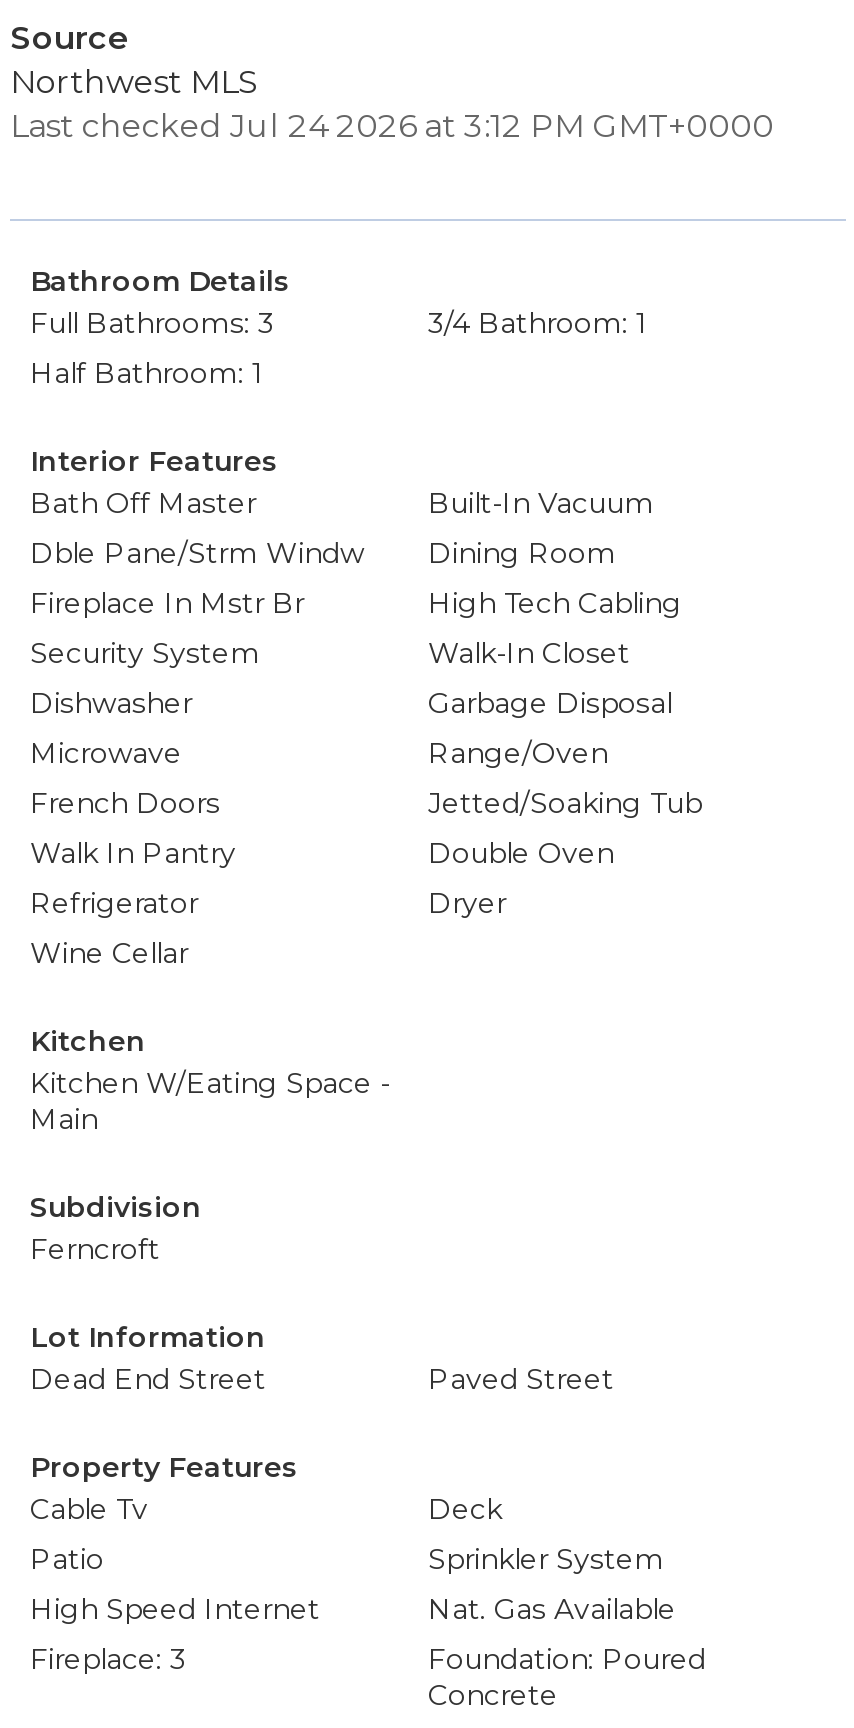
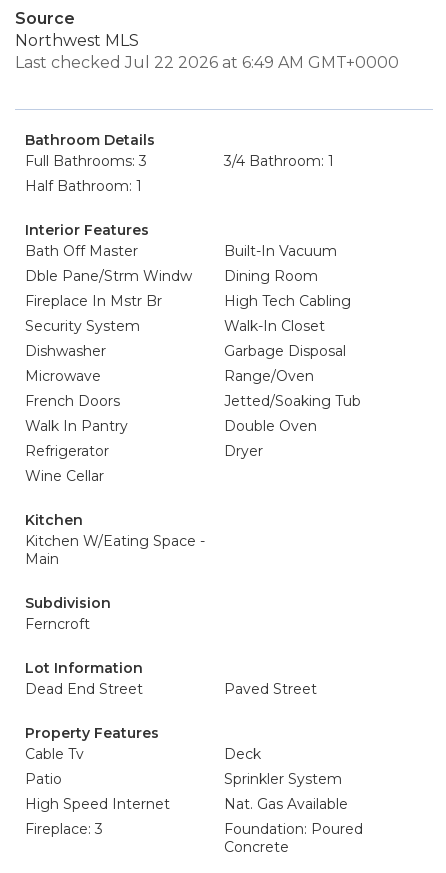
[10,107,774,145] Last checked Jul 24 2026 at 3:12 PM GMT+0000 -> [15,53,399,72] Last checked Jul 22 2026 at 6:49 AM GMT+0000

